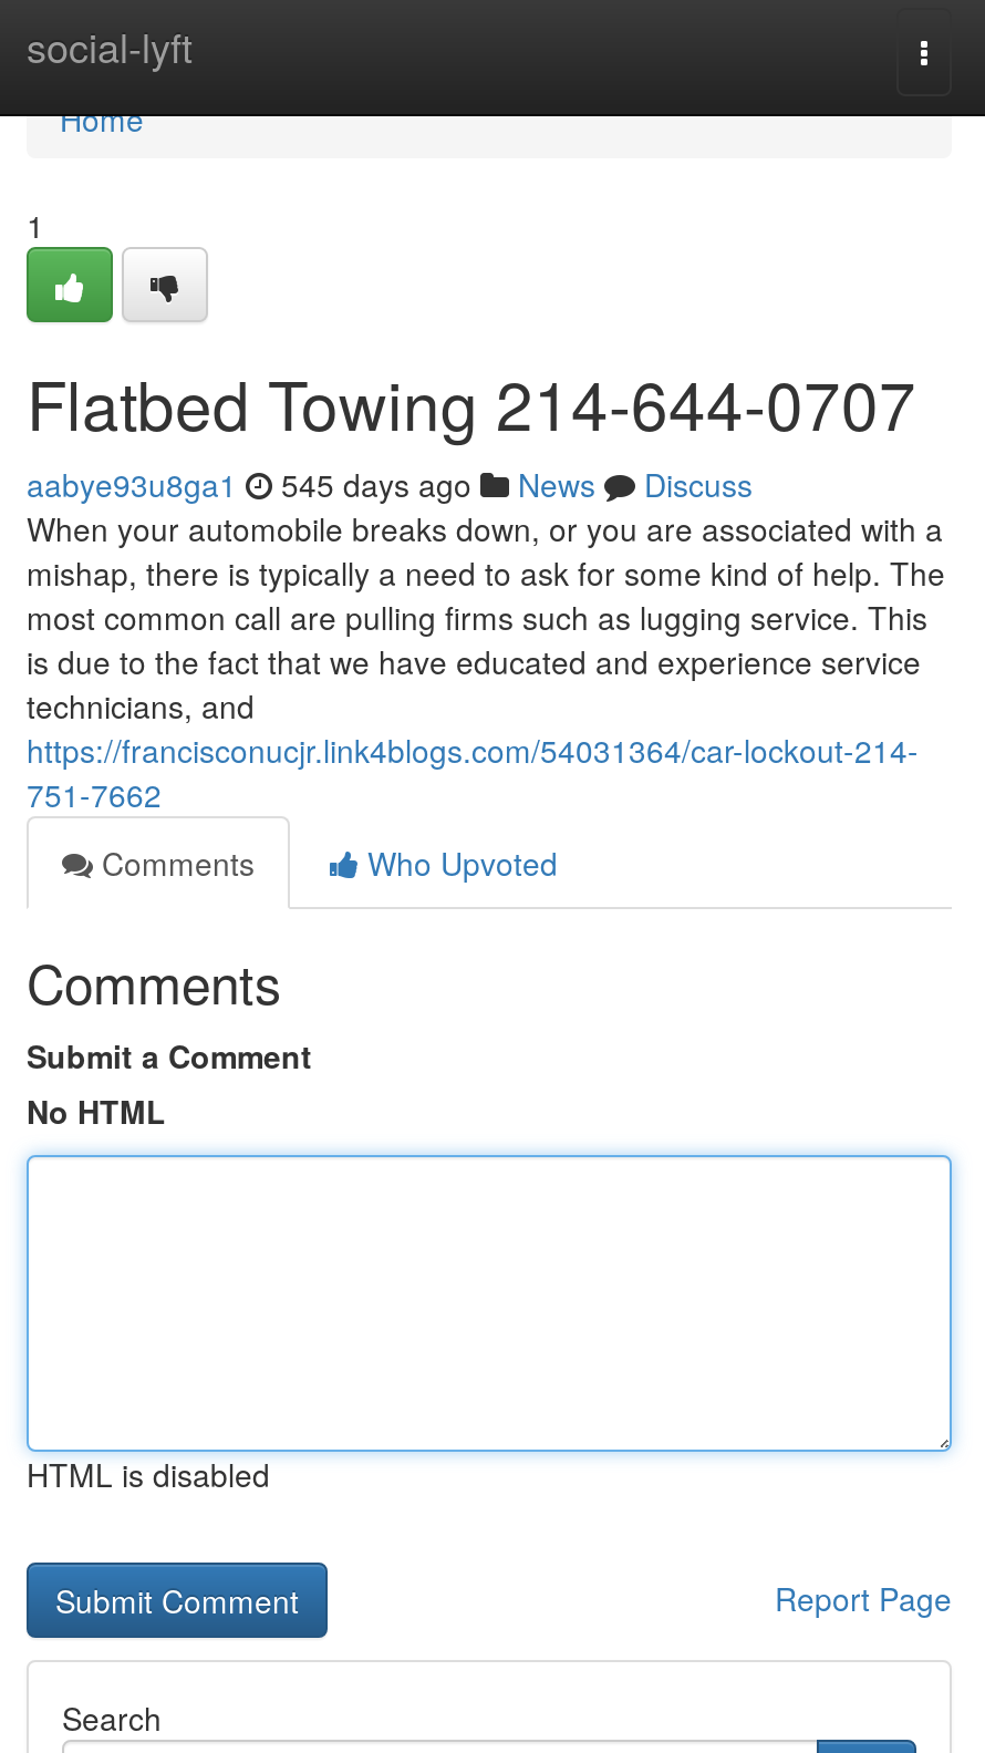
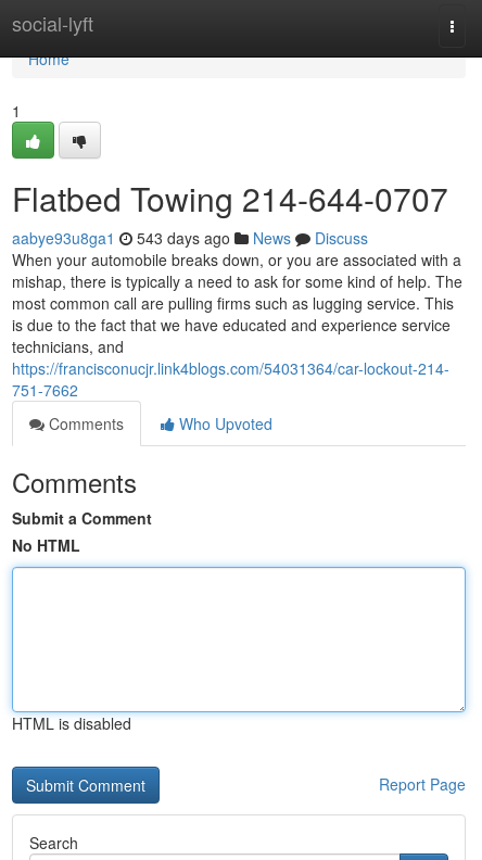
[27,462,753,506] aabye93u8ga1 545 days ago News Discuss -> [12,227,368,249] aabye93u8ga1 543 days ago News Discuss

